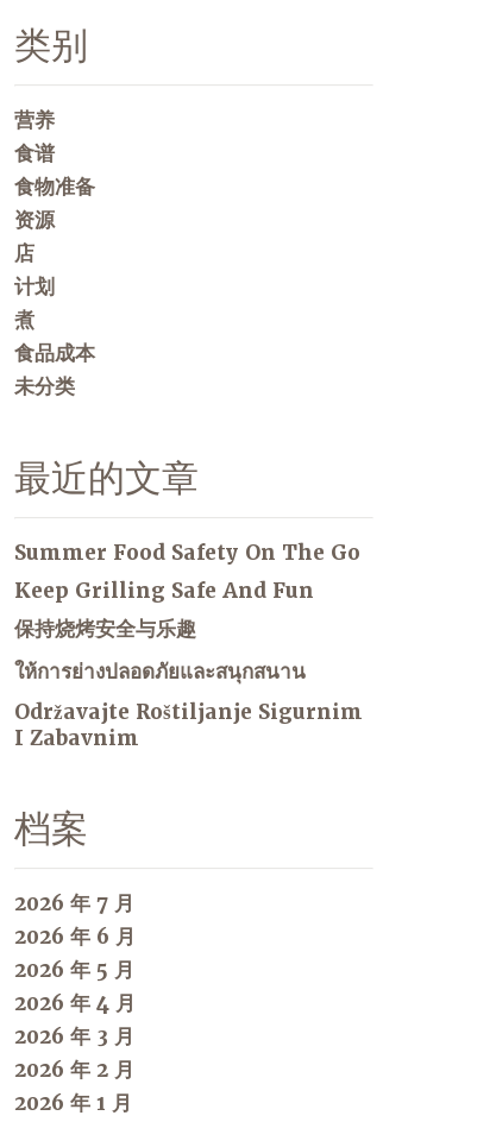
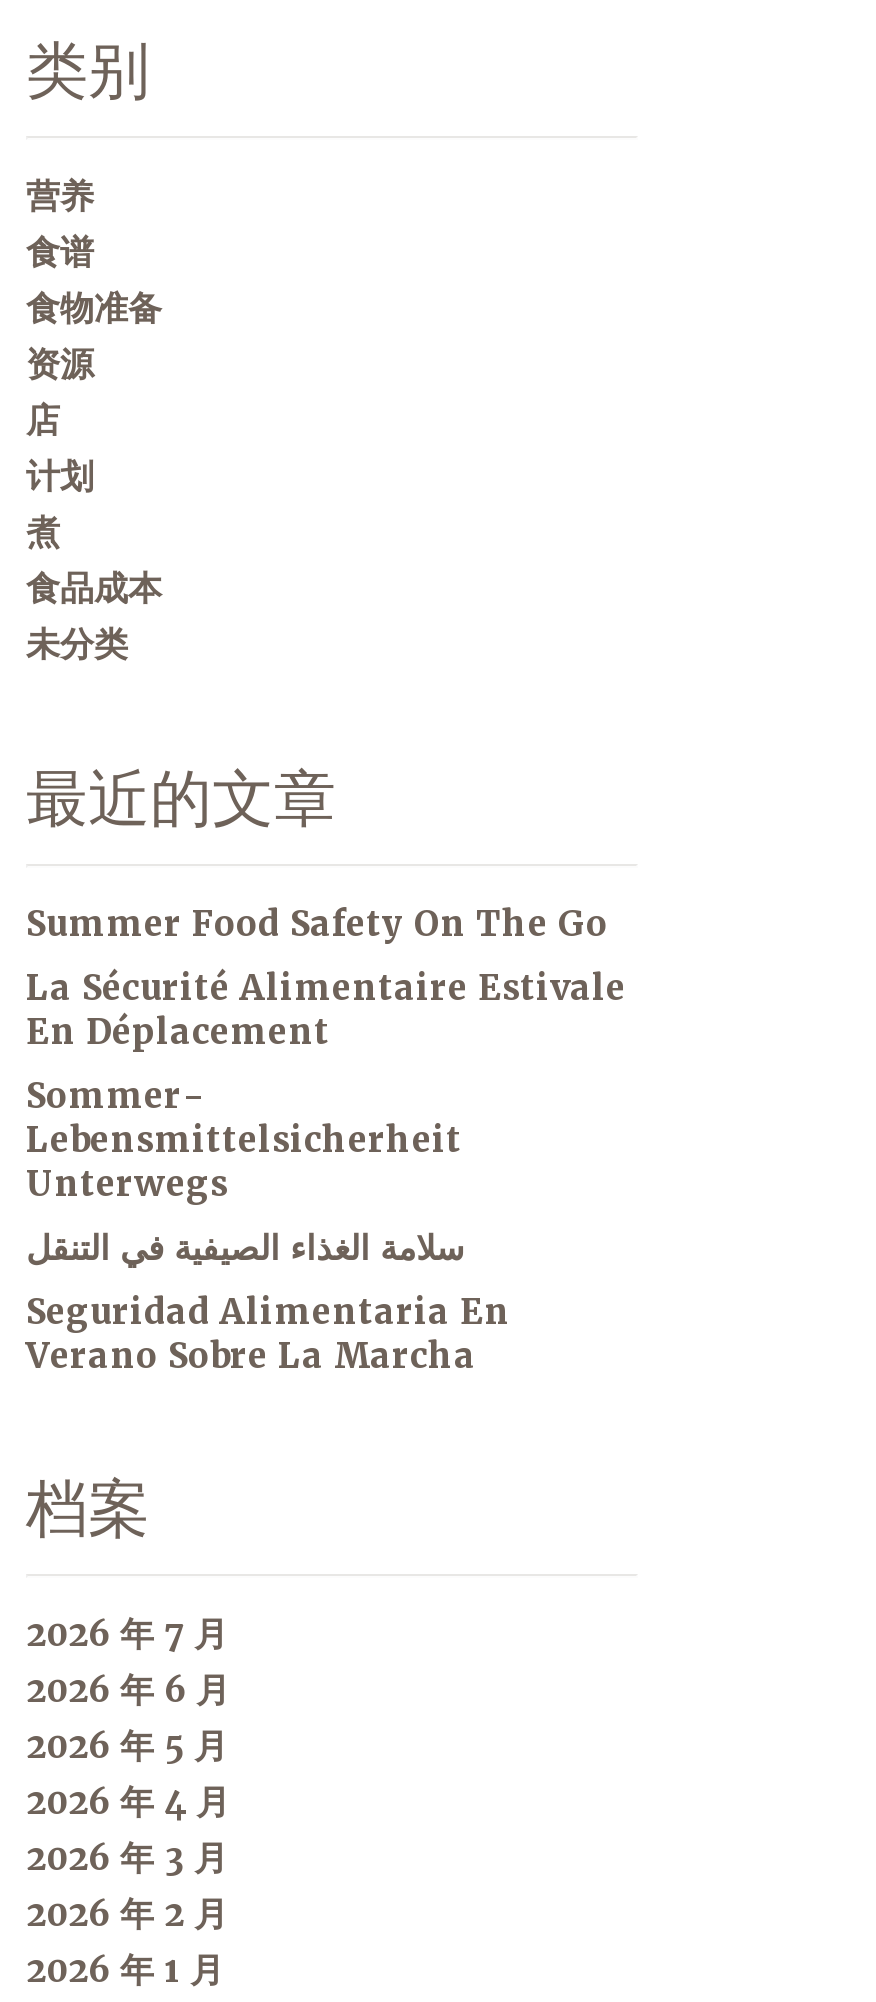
[14,578,314,604] Keep Grilling Safe And Fun -> [26,967,626,1055] La Sécurité Alimentaire Estivale | En Déplacement
[14,616,196,642] 保持烧烤安全与乐趣 -> [26,1075,462,1207] Sommer- | Lebensmittelsicherheit | Unterwegs
[14,659,306,685] ให้การย่างปลอดภัยและสนุกสนาน -> [26,1227,464,1271] سلامة الغذاء الصيفية في التنقل
[14,699,363,752] Održavajte Roštiljanje Sigurnim | I Zabavnim -> [26,1291,510,1379] Seguridad Alimentaria En | Verano Sobre La Marcha

